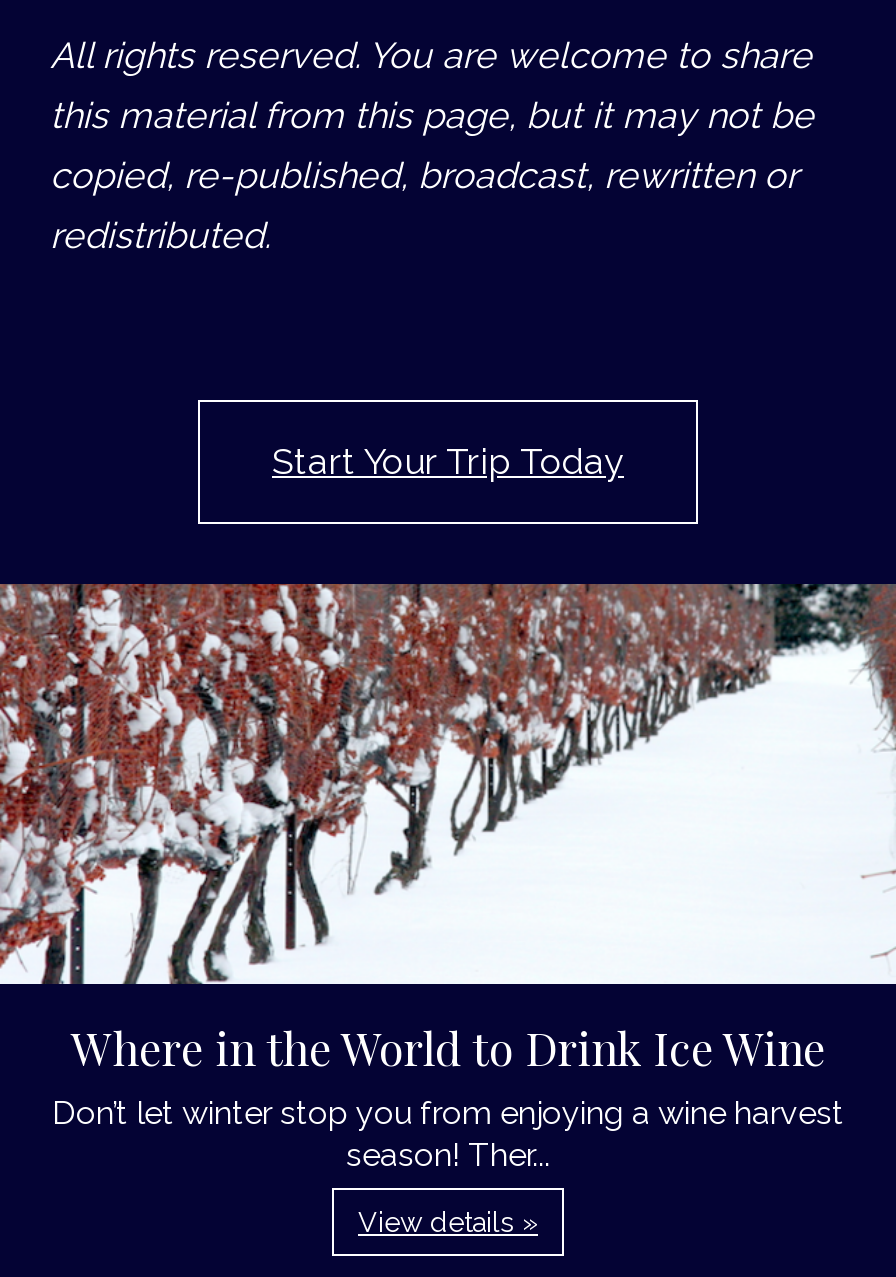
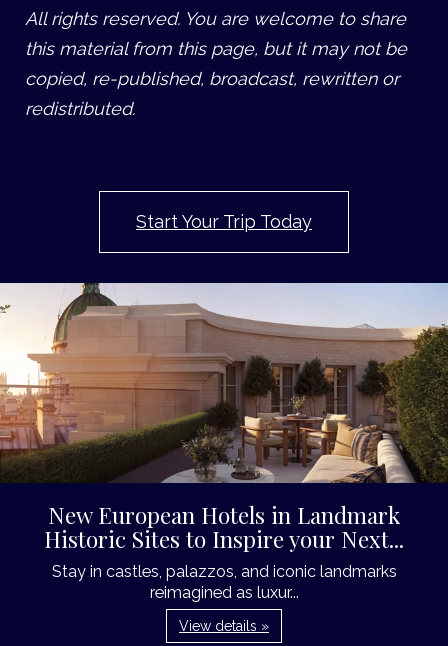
[6,582,890,1173] [image] | Where in the World to Drink Ice Wine | Don’t let winter stop you from enjoying a wine harvest | season! Ther... -> [3,282,445,601] [image] | New European Hotels in Landmark | Historic Sites to Inspire your Next... | Stay in castles, palazzos, and iconic landmarks | reimagined as luxur...

